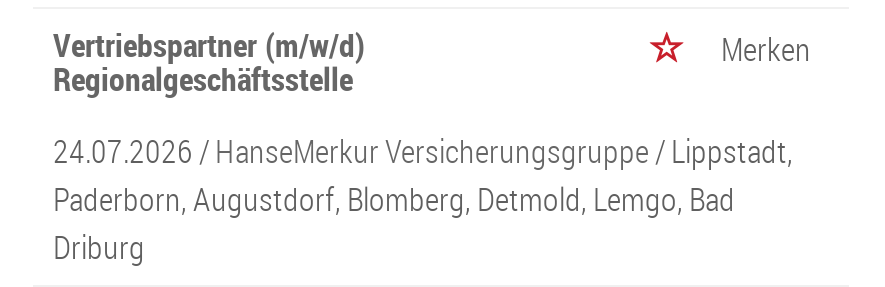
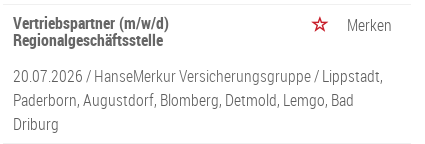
[53,129,793,173] 24.07.2026 / HanseMerkur Versicherungsgruppe / Lippstadt, -> [13,65,383,87] 20.07.2026 / HanseMerkur Versicherungsgruppe / Lippstadt,

